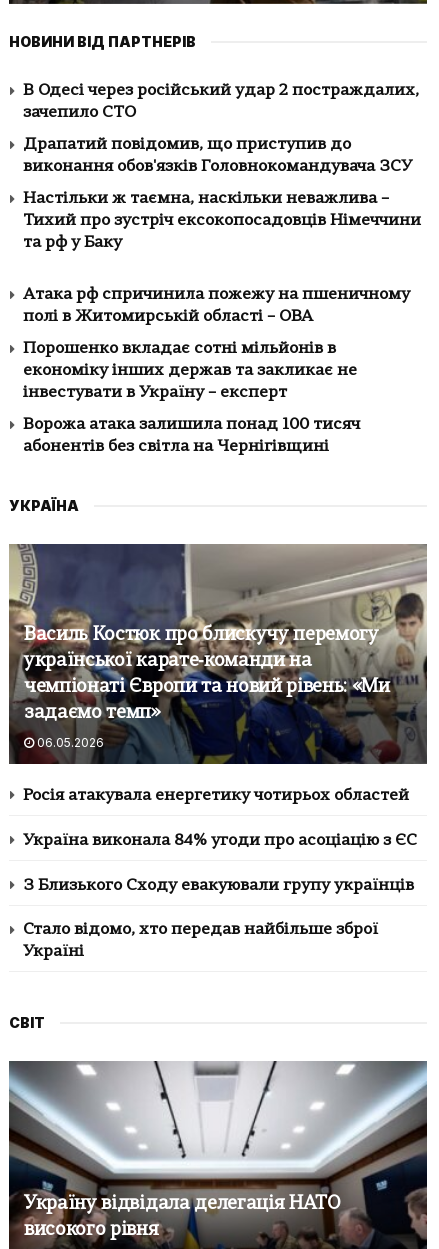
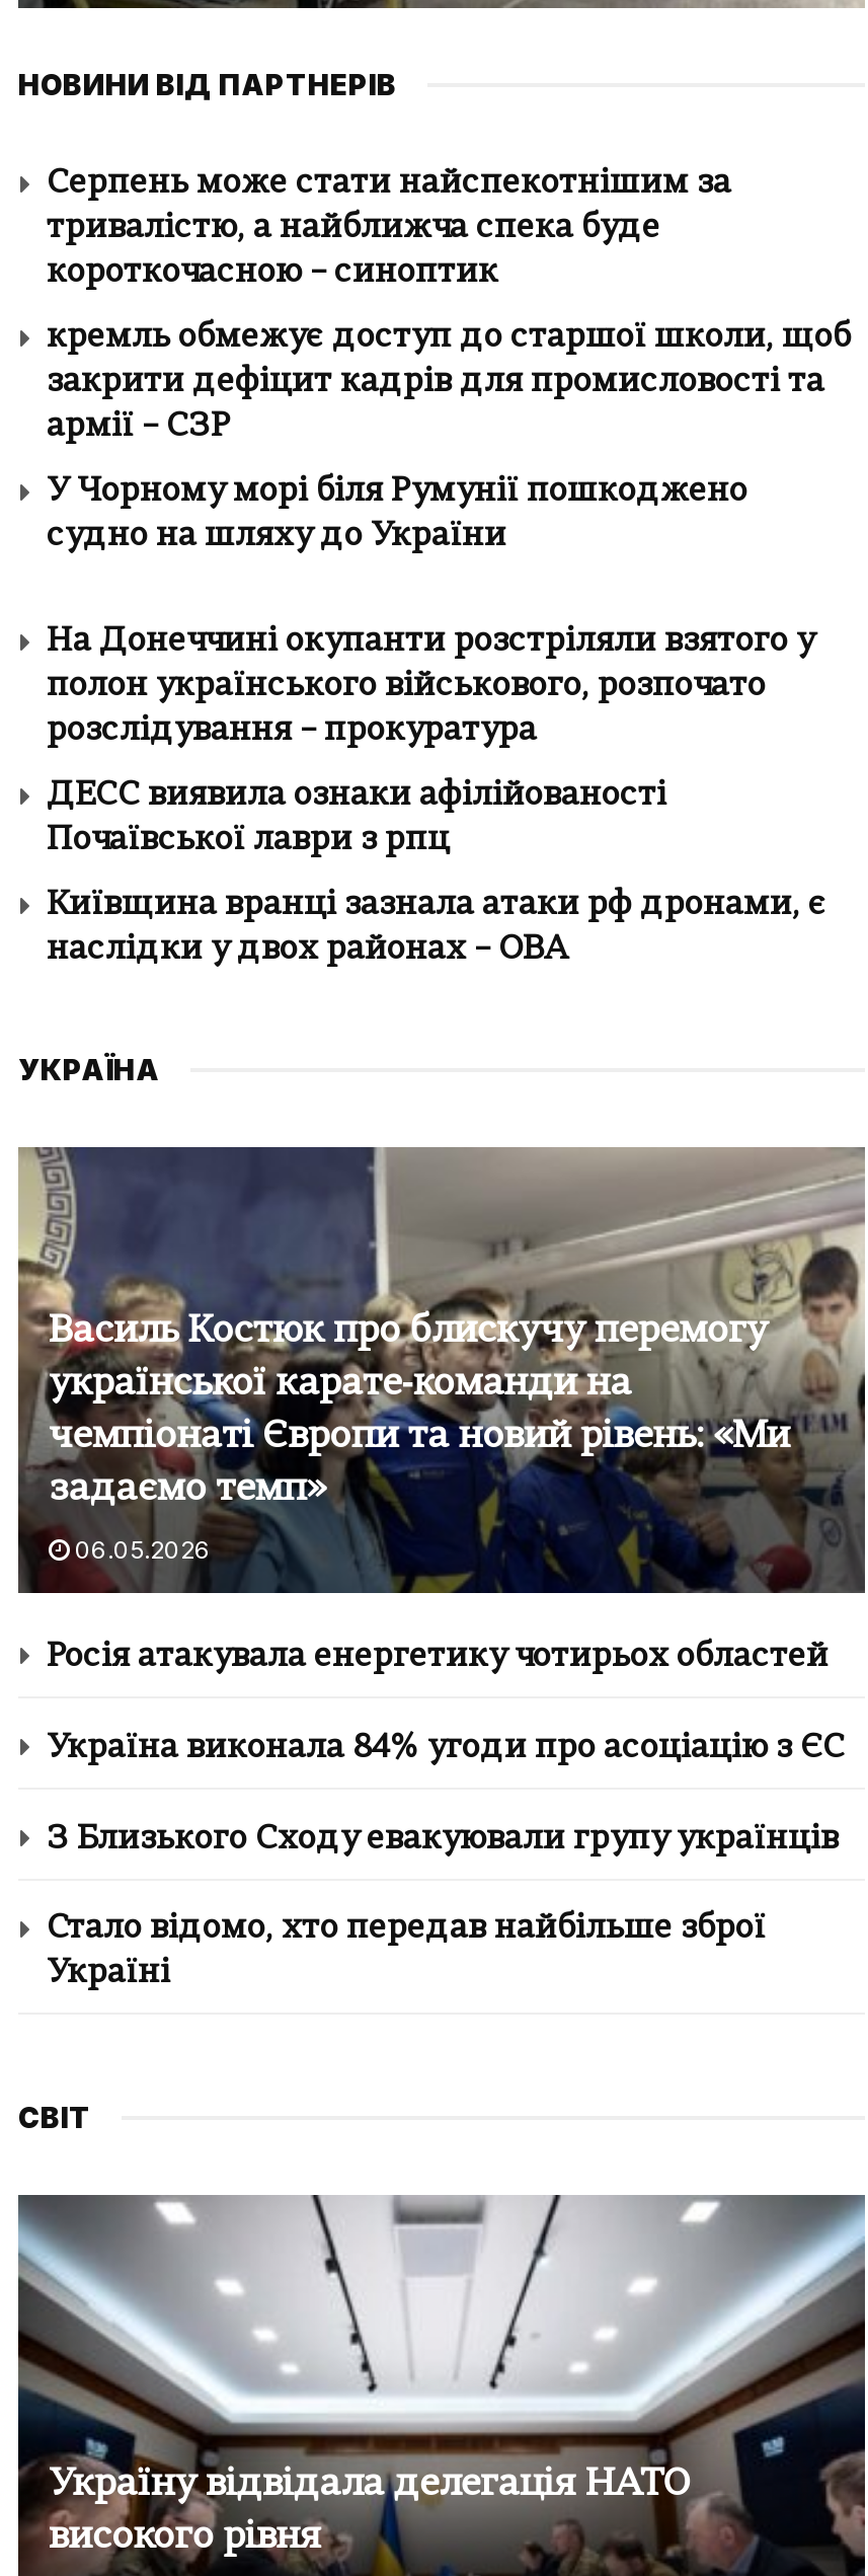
[23,83,419,121] В Одесі через російський удар 2 постраждалих, | зачепило СТО -> [47,168,731,290] Серпень може стати найспекотнішим за | тривалістю, а найближча спека буде | короткочасною – синоптик
[23,137,412,175] Драпатий повідомив, що приступив до | виконання обов'язків Головнокомандувача ЗСУ -> [47,322,851,444] кремль обмежує доступ до старшої школи, щоб | закрити дефіцит кадрів для промисловості та | армії – СЗР
[23,191,421,251] Настільки ж таємна, наскільки неважлива – | Тихий про зустріч ексокопосадовців Німеччини | та рф у Баку -> [47,476,747,553] У Чорному морі біля Румунії пошкоджено | судно на шляху до України
[23,287,410,325] Атака рф спричинила пожежу на пшеничному | полі в Житомирській області – ОВА -> [47,626,814,748] На Донеччині окупанти розстріляли взятого у | полон українського військового, розпочато | розслідування – прокуратура
[23,341,357,401] Порошенко вкладає сотні мільйонів в | економіку інших держав та закликає не | інвестувати в Україну – експерт -> [47,780,666,857] ДЕСС виявила ознаки афілійованості | Почаївської лаври з рпц
[23,417,360,455] Ворожа атака залишила понад 100 тисяч | абонентів без світла на Чернігівщині -> [47,890,826,967] Київщина вранці зазнала атаки рф дронами, є | наслідки у двох районах – ОВА

